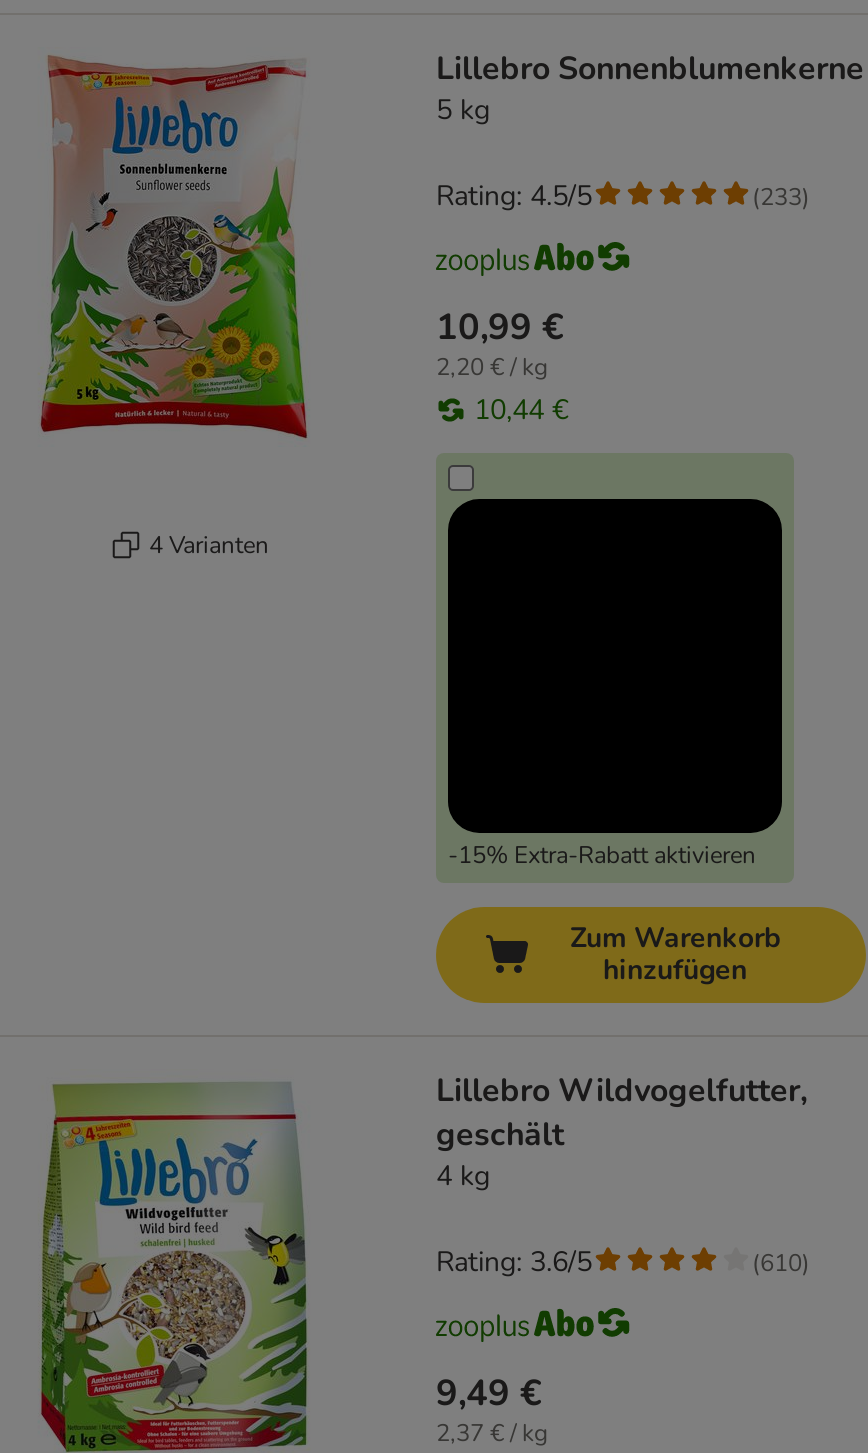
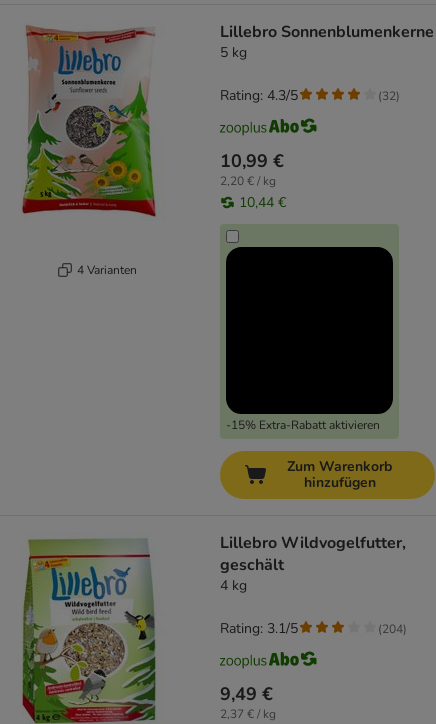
[436,177,592,215] Rating: 4.5/5 -> [220,86,298,105] Rating: 4.3/5
[752,180,810,212] (233) -> [378,87,400,103] (32)
[436,1243,592,1281] Rating: 3.6/5 -> [220,619,298,638] Rating: 3.1/5
[752,1246,810,1278] (610) -> [378,620,407,636] (204)

